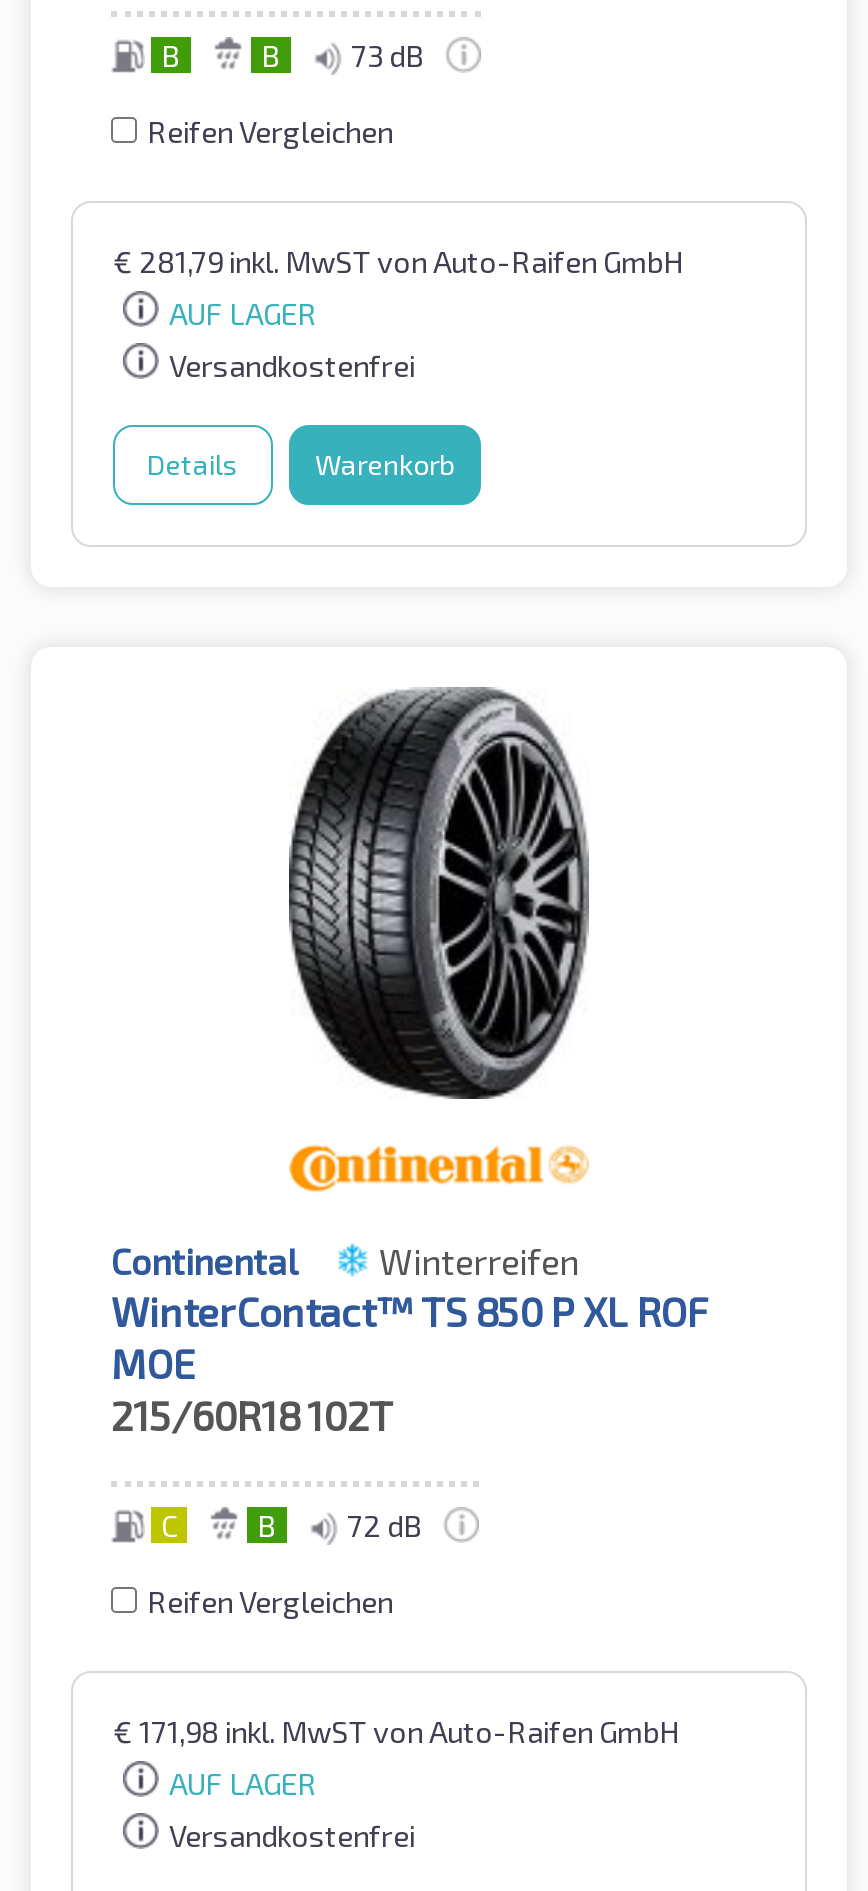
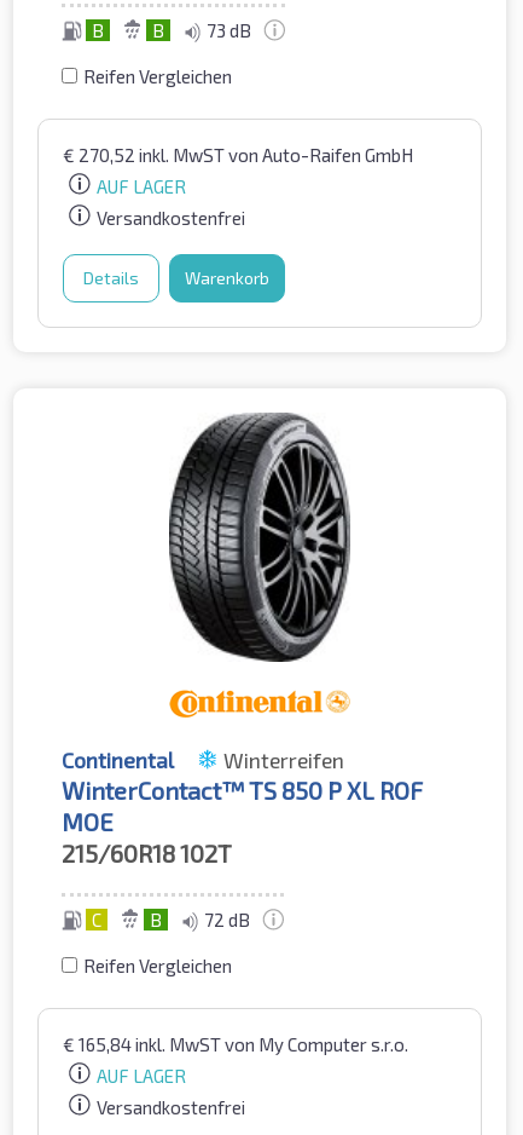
[113,244,683,280] € 281,79 inkl. MwST von Auto-Raifen GmbH -> [63,144,413,166] € 270,52 inkl. MwST von Auto-Raifen GmbH
[113,1713,679,1749] € 171,98 inkl. MwST von Auto-Raifen GmbH -> [63,1033,408,1055] € 165,84 inkl. MwST von My Computer s.r.o.

